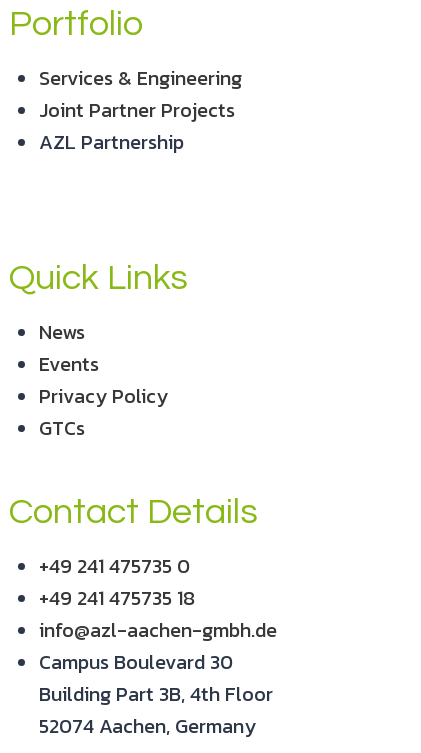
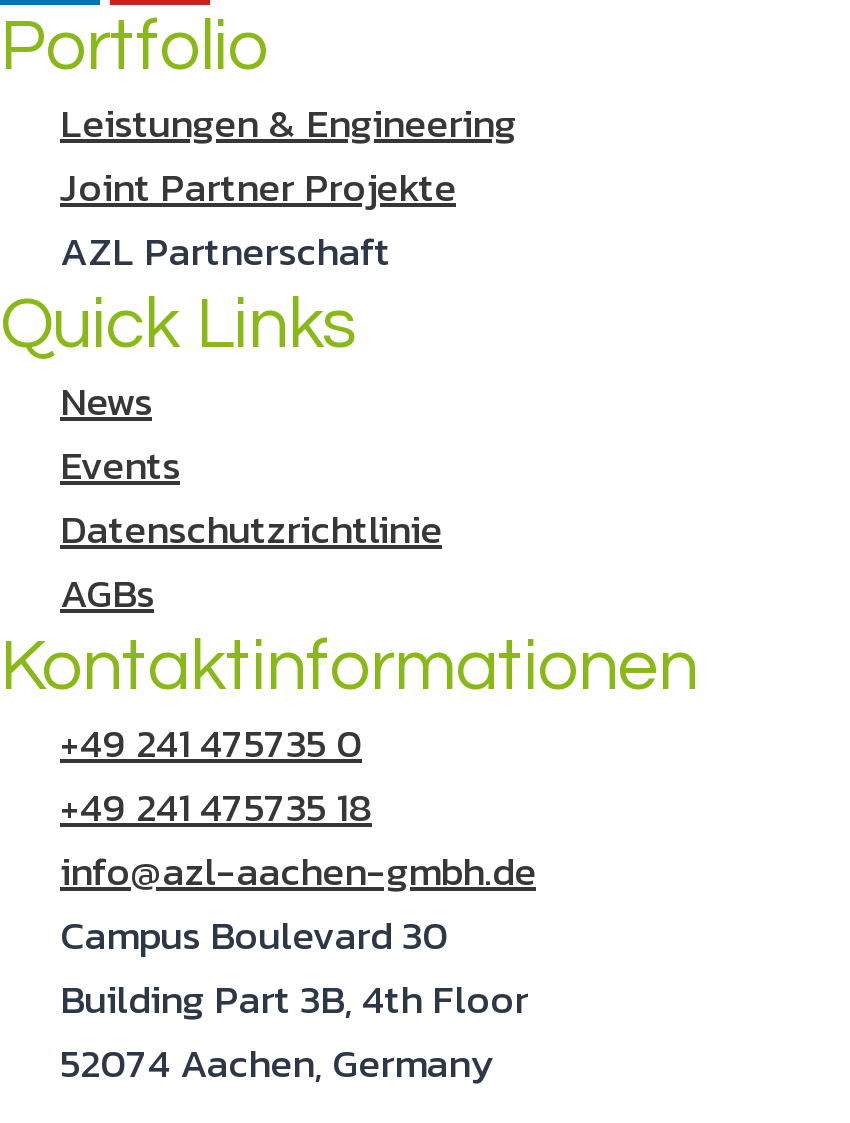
[39,63,242,93] Services & Engineering -> [60,93,516,153] Leistungen & Engineering
[39,95,235,125] Joint Partner Projects -> [60,157,456,217] Joint Partner Projekte
[39,127,184,157] AZL Partnership -> [60,221,390,281] AZL Partnerschaft
[9,381,258,531] Privacy Policy | GTCs | Contact Details -> [0,499,698,705] Datenschutzrichtlinie | AGBs | Kontaktinformationen

